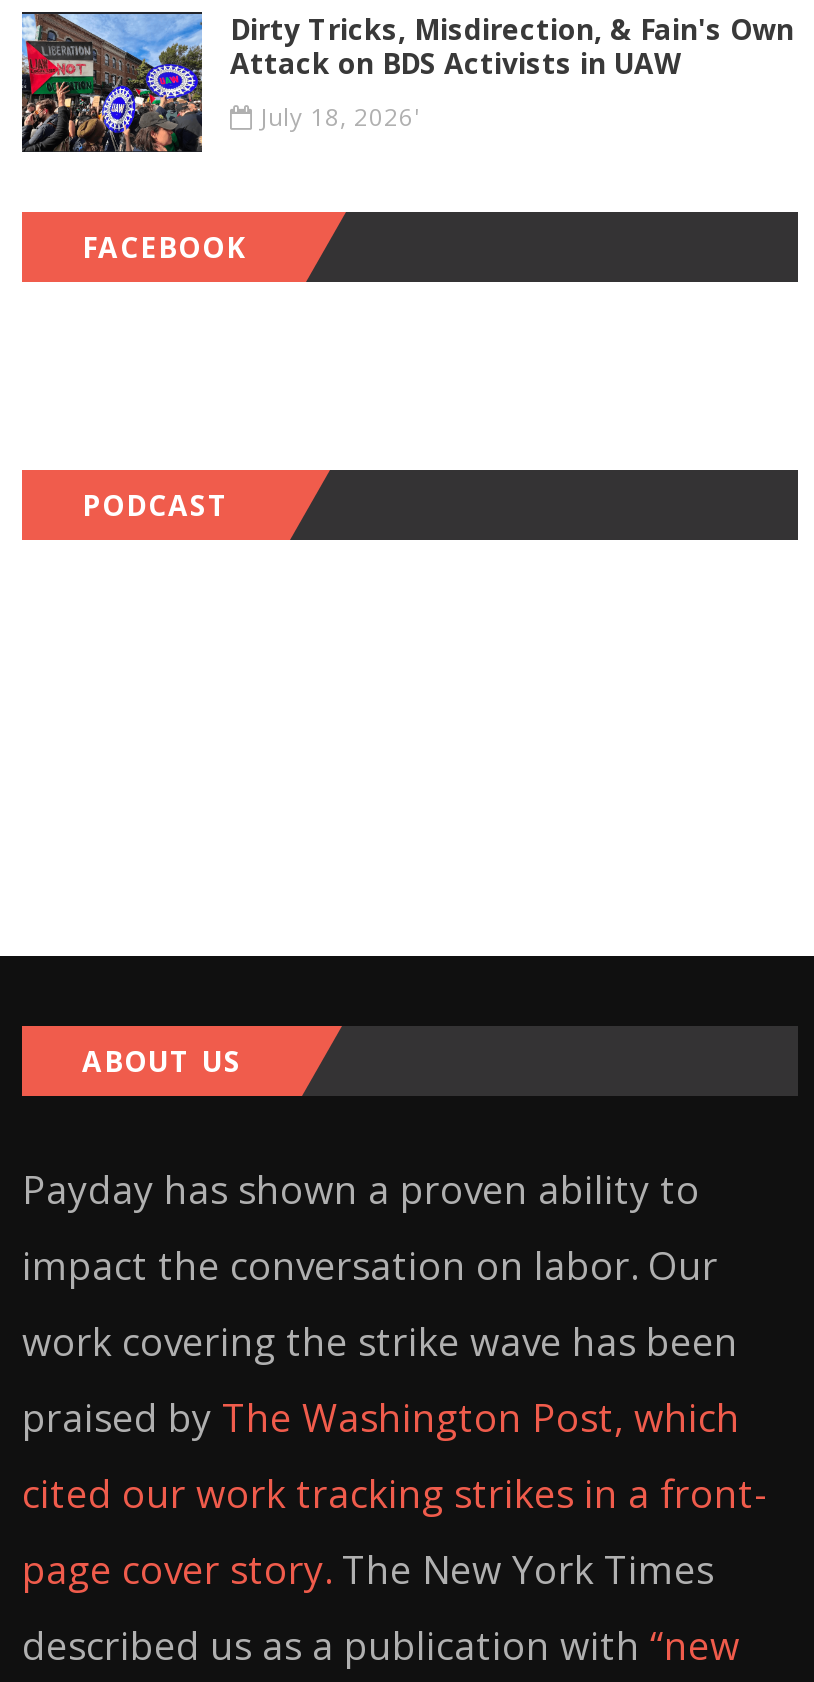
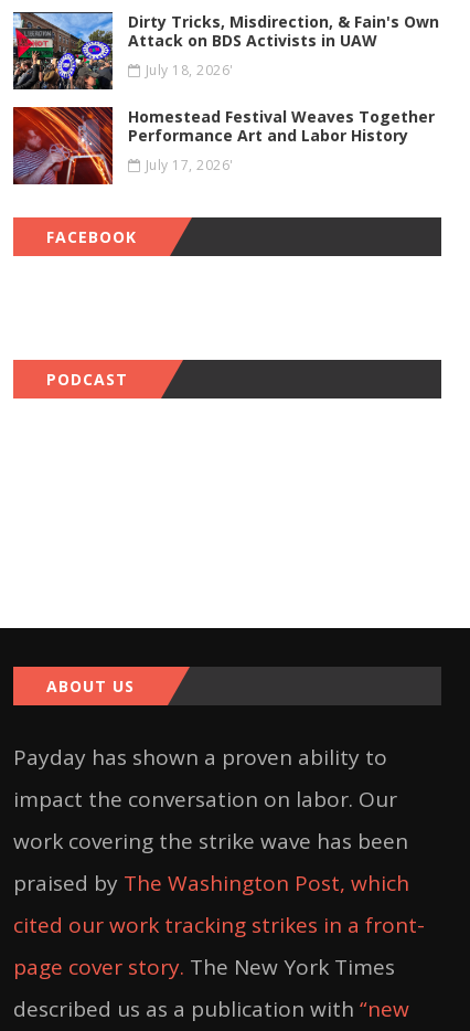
none -> [12,106,435,185] [image] | Homestead Festival Weaves Together | Performance Art and Labor History | July 17, 2026'

